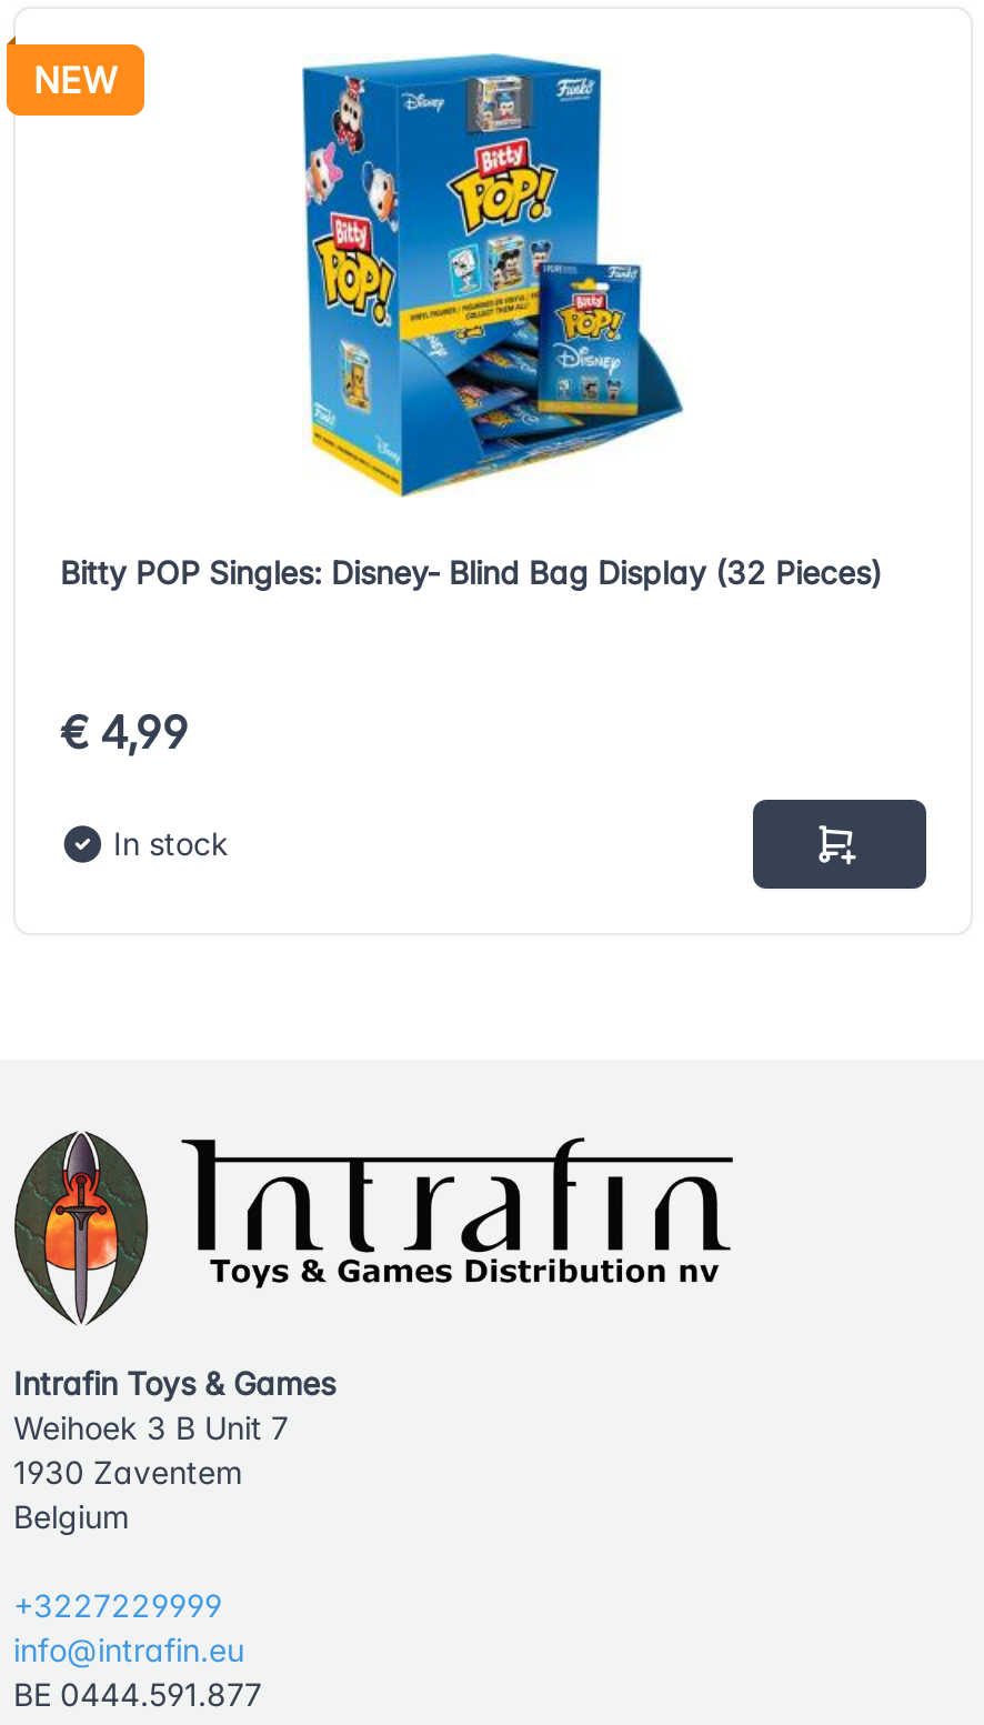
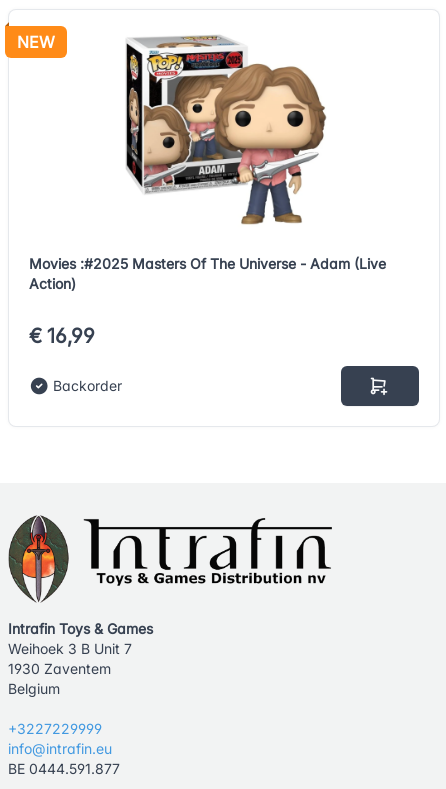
[60,51,882,591] [image] | Bitty POP Singles: Disney- Blind Bag Display (32 Pieces) -> [29,30,386,292] [image] | Movies :#2025 Masters Of The Universe - Adam (Live | Action)
[60,707,189,760] € 4,99 -> [29,324,95,348] € 16,99
[104,824,229,862] In stock -> [49,377,122,394] Backorder

